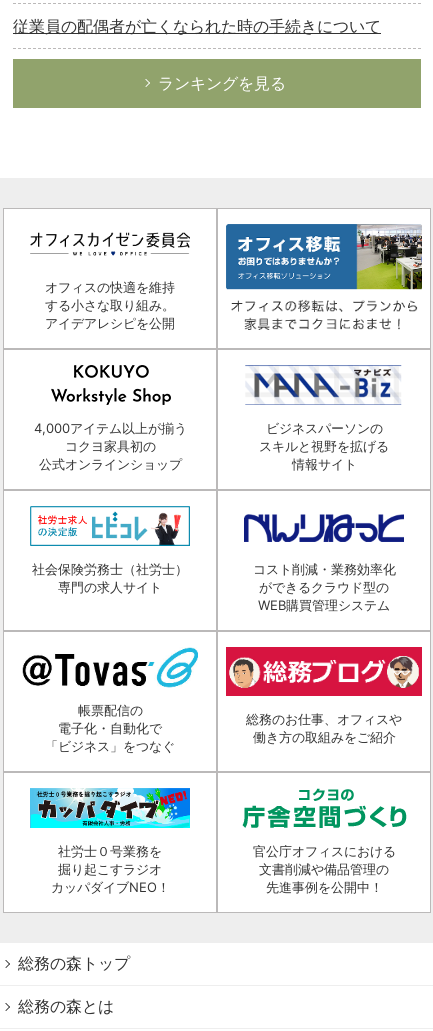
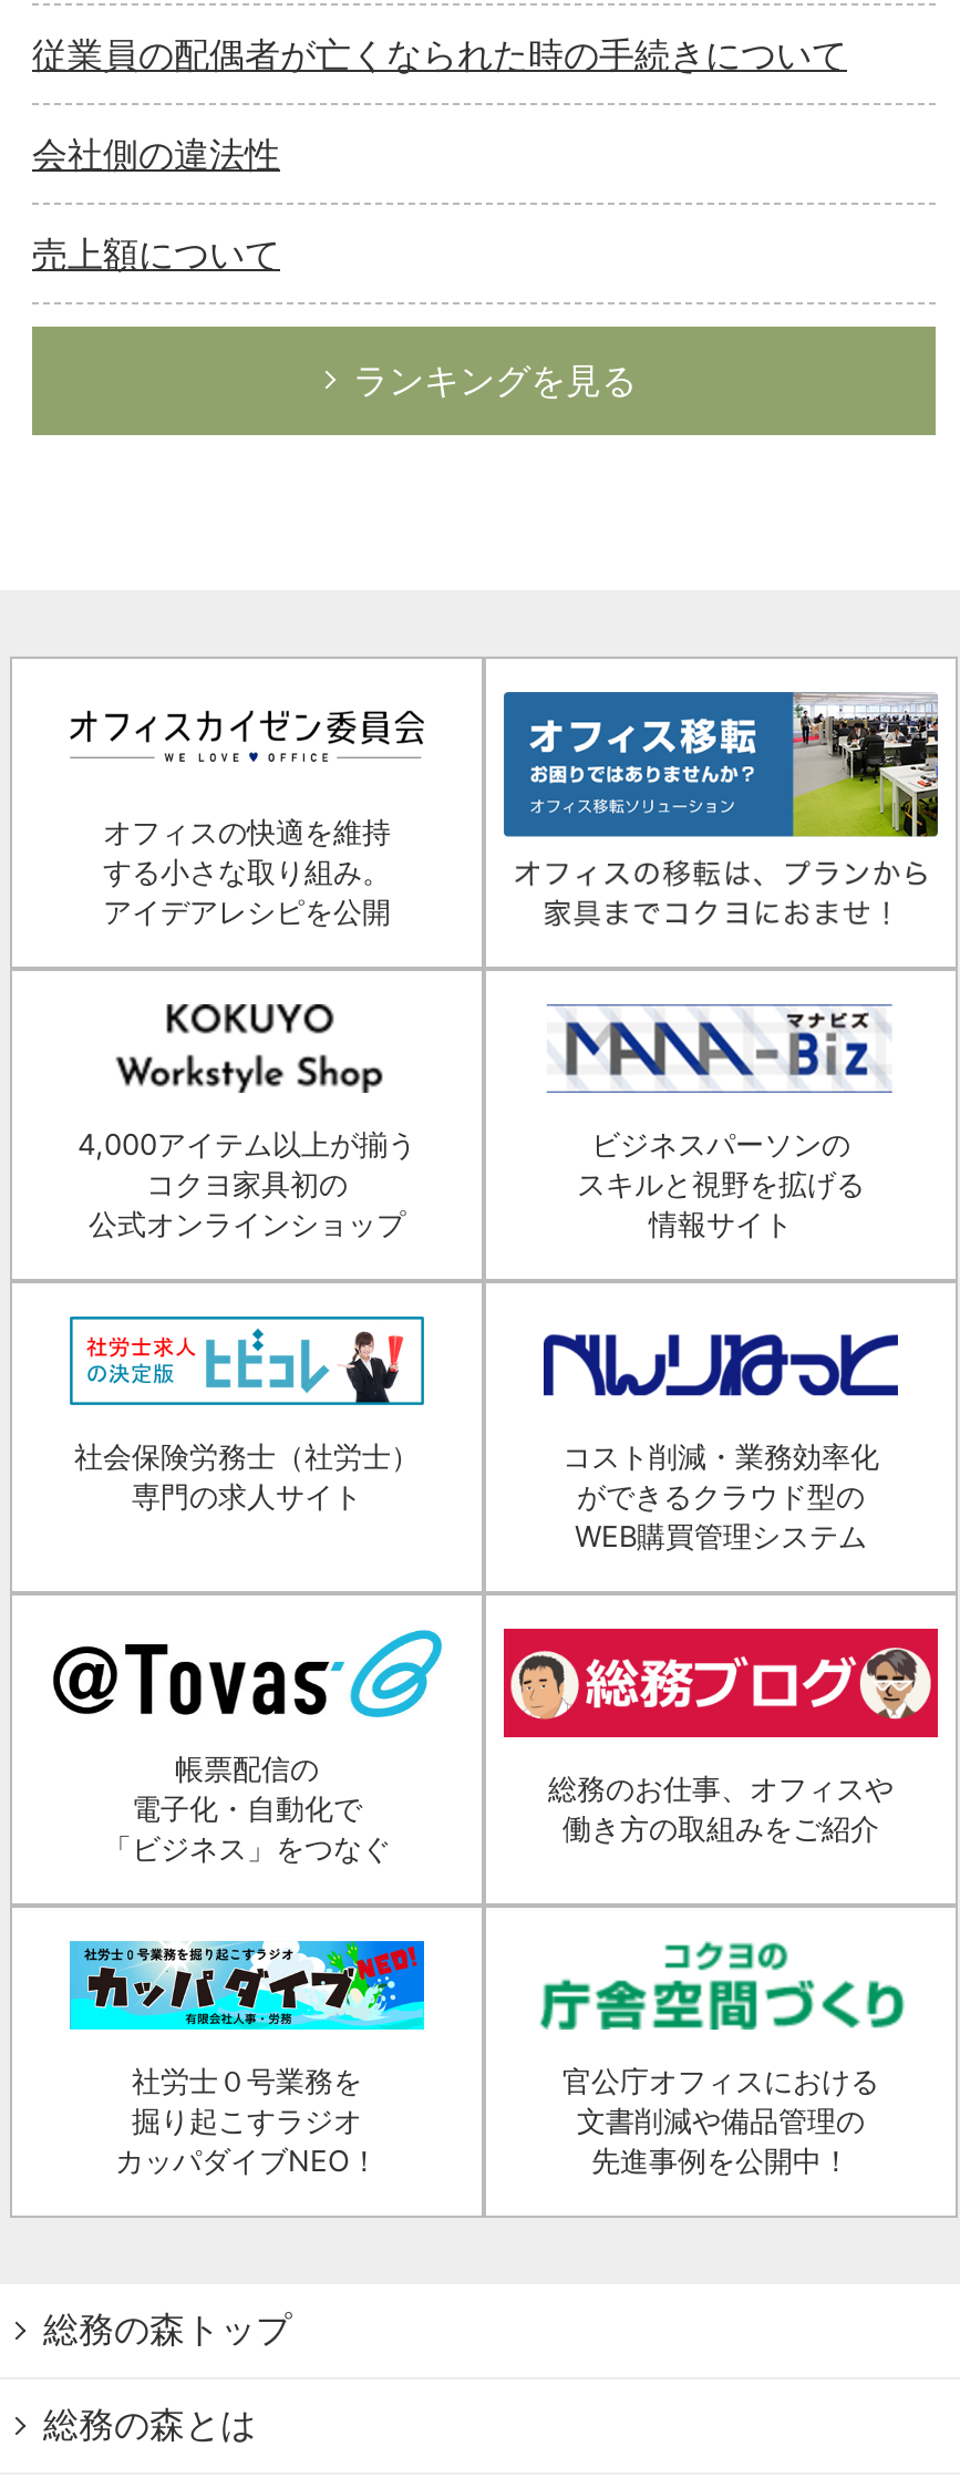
none -> [32,131,280,275] 会社側の違法性 | 売上額について

